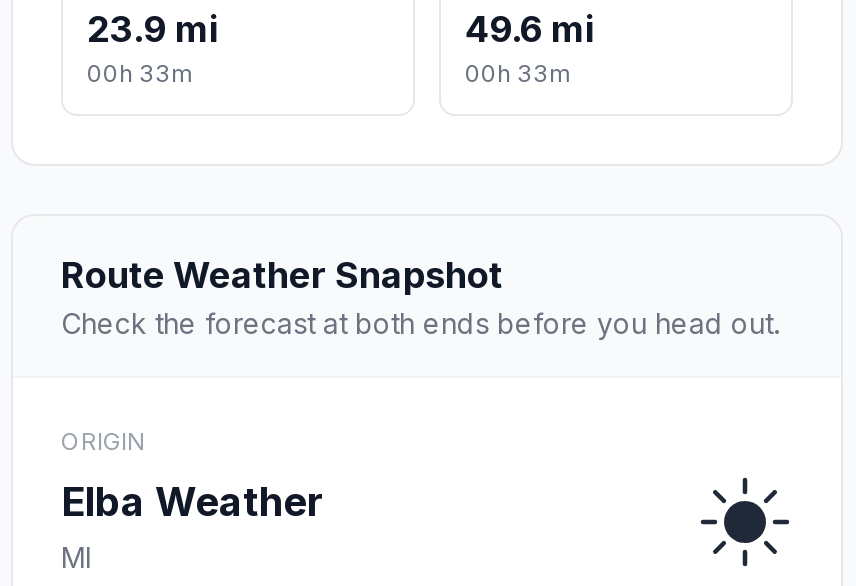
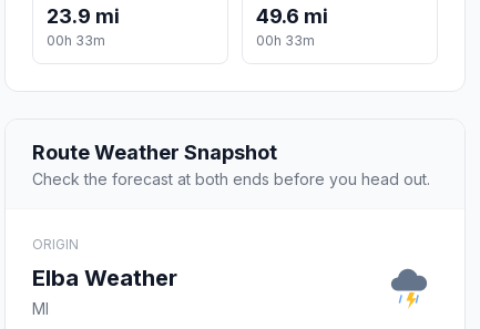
[699,476,791,568] [image] -> [388,266,435,312] [image]

